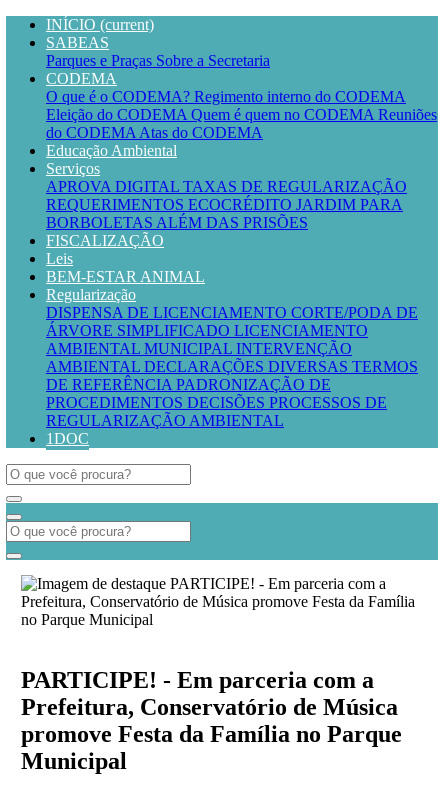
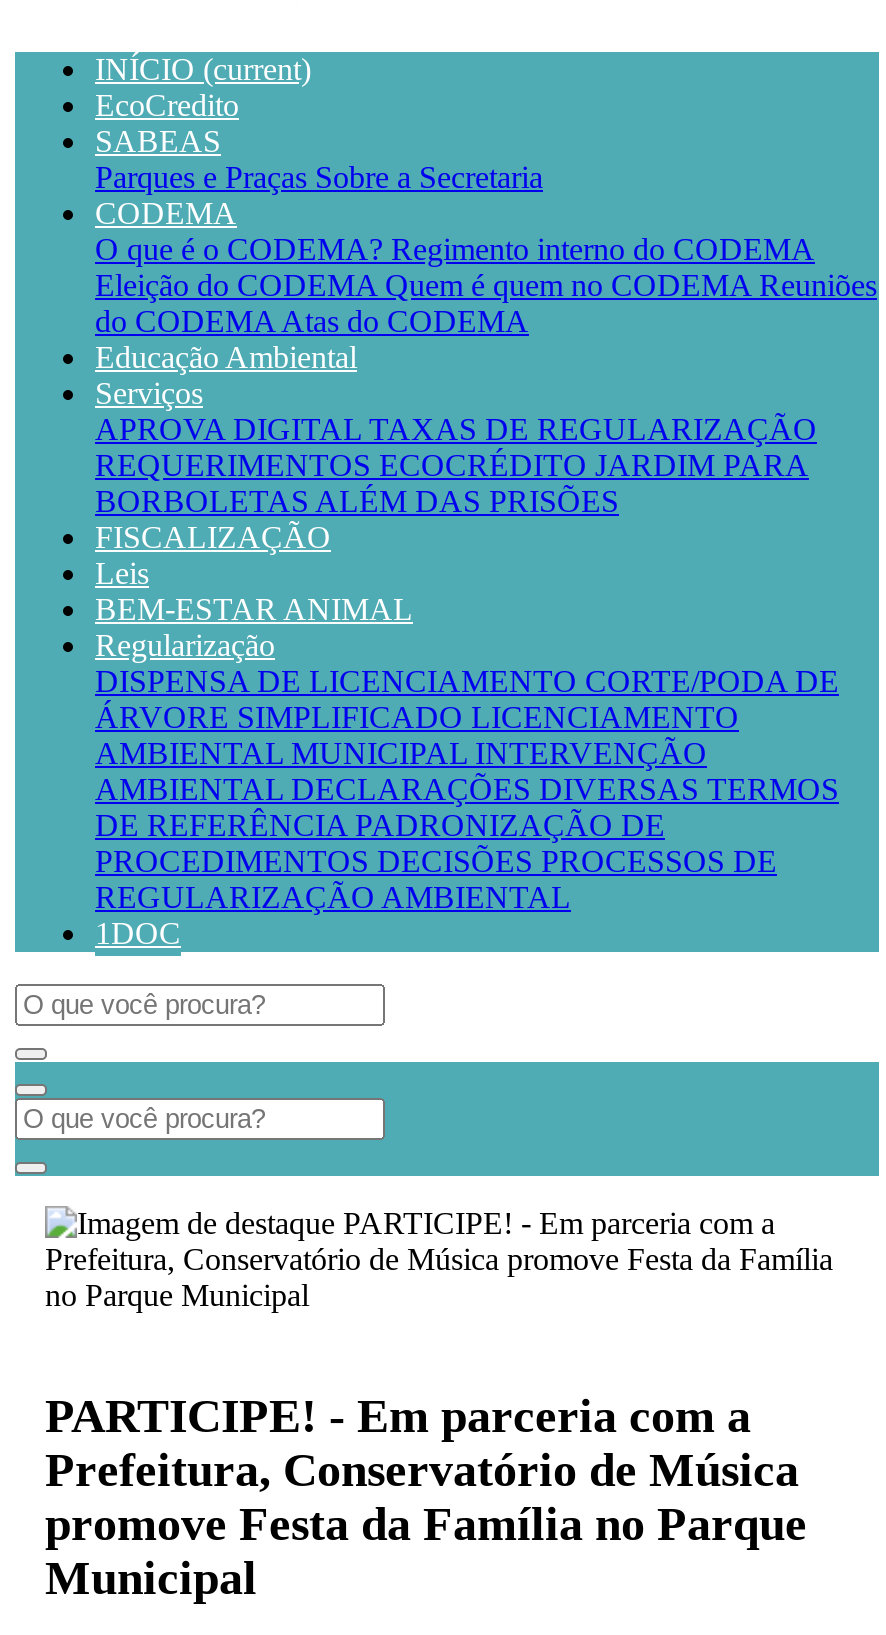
none -> [95,88,239,122] EcoCredito

